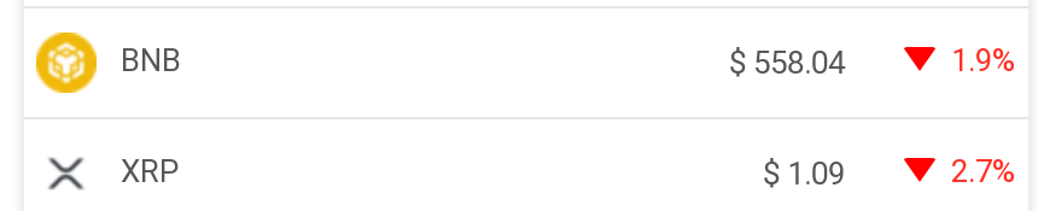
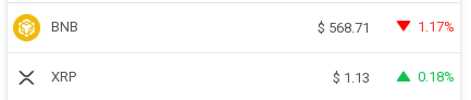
[729,44,845,80] $ 558.04 -> [318,19,370,36] $ 568.71
[951,43,1016,79] 1.9% -> [418,19,455,35] 1.17%
[763,155,845,191] $ 1.09 -> [333,69,370,86] $ 1.13
[951,154,1016,190] 2.7% -> [418,69,455,85] 0.18%

